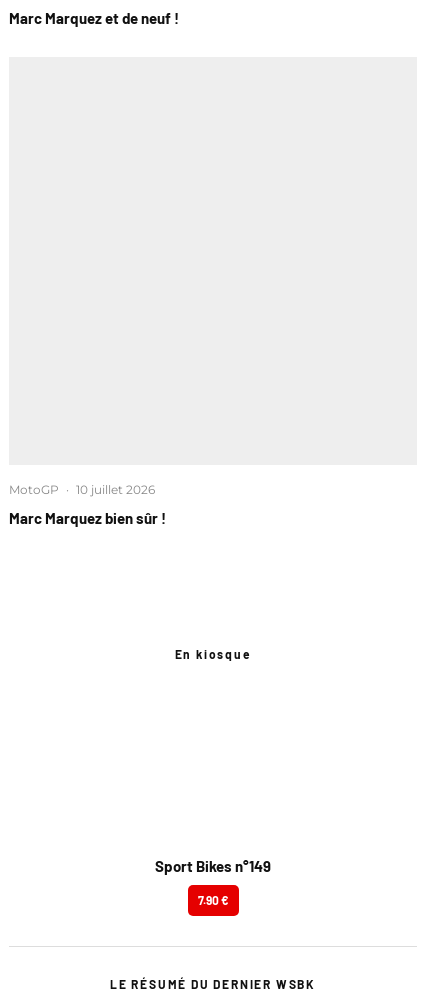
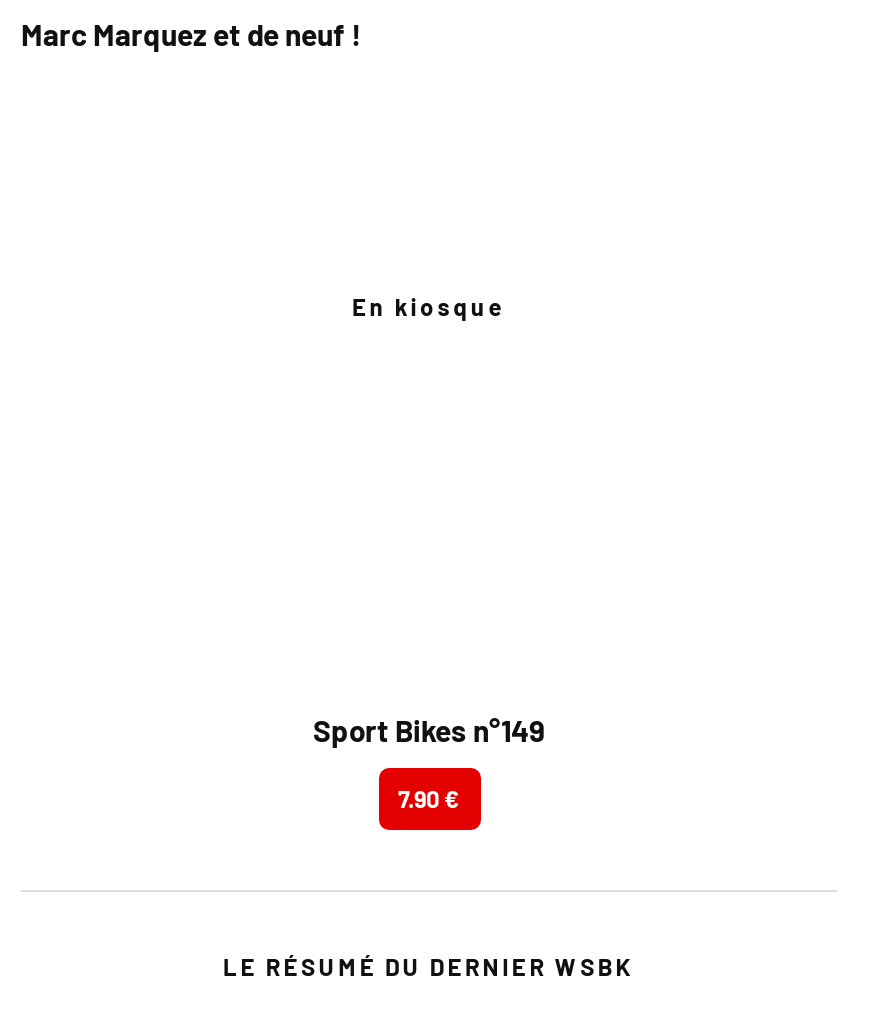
[9,482,166,527] MotoGP · 10 juillet 2026 | Marc Marquez bien sûr ! -> none

